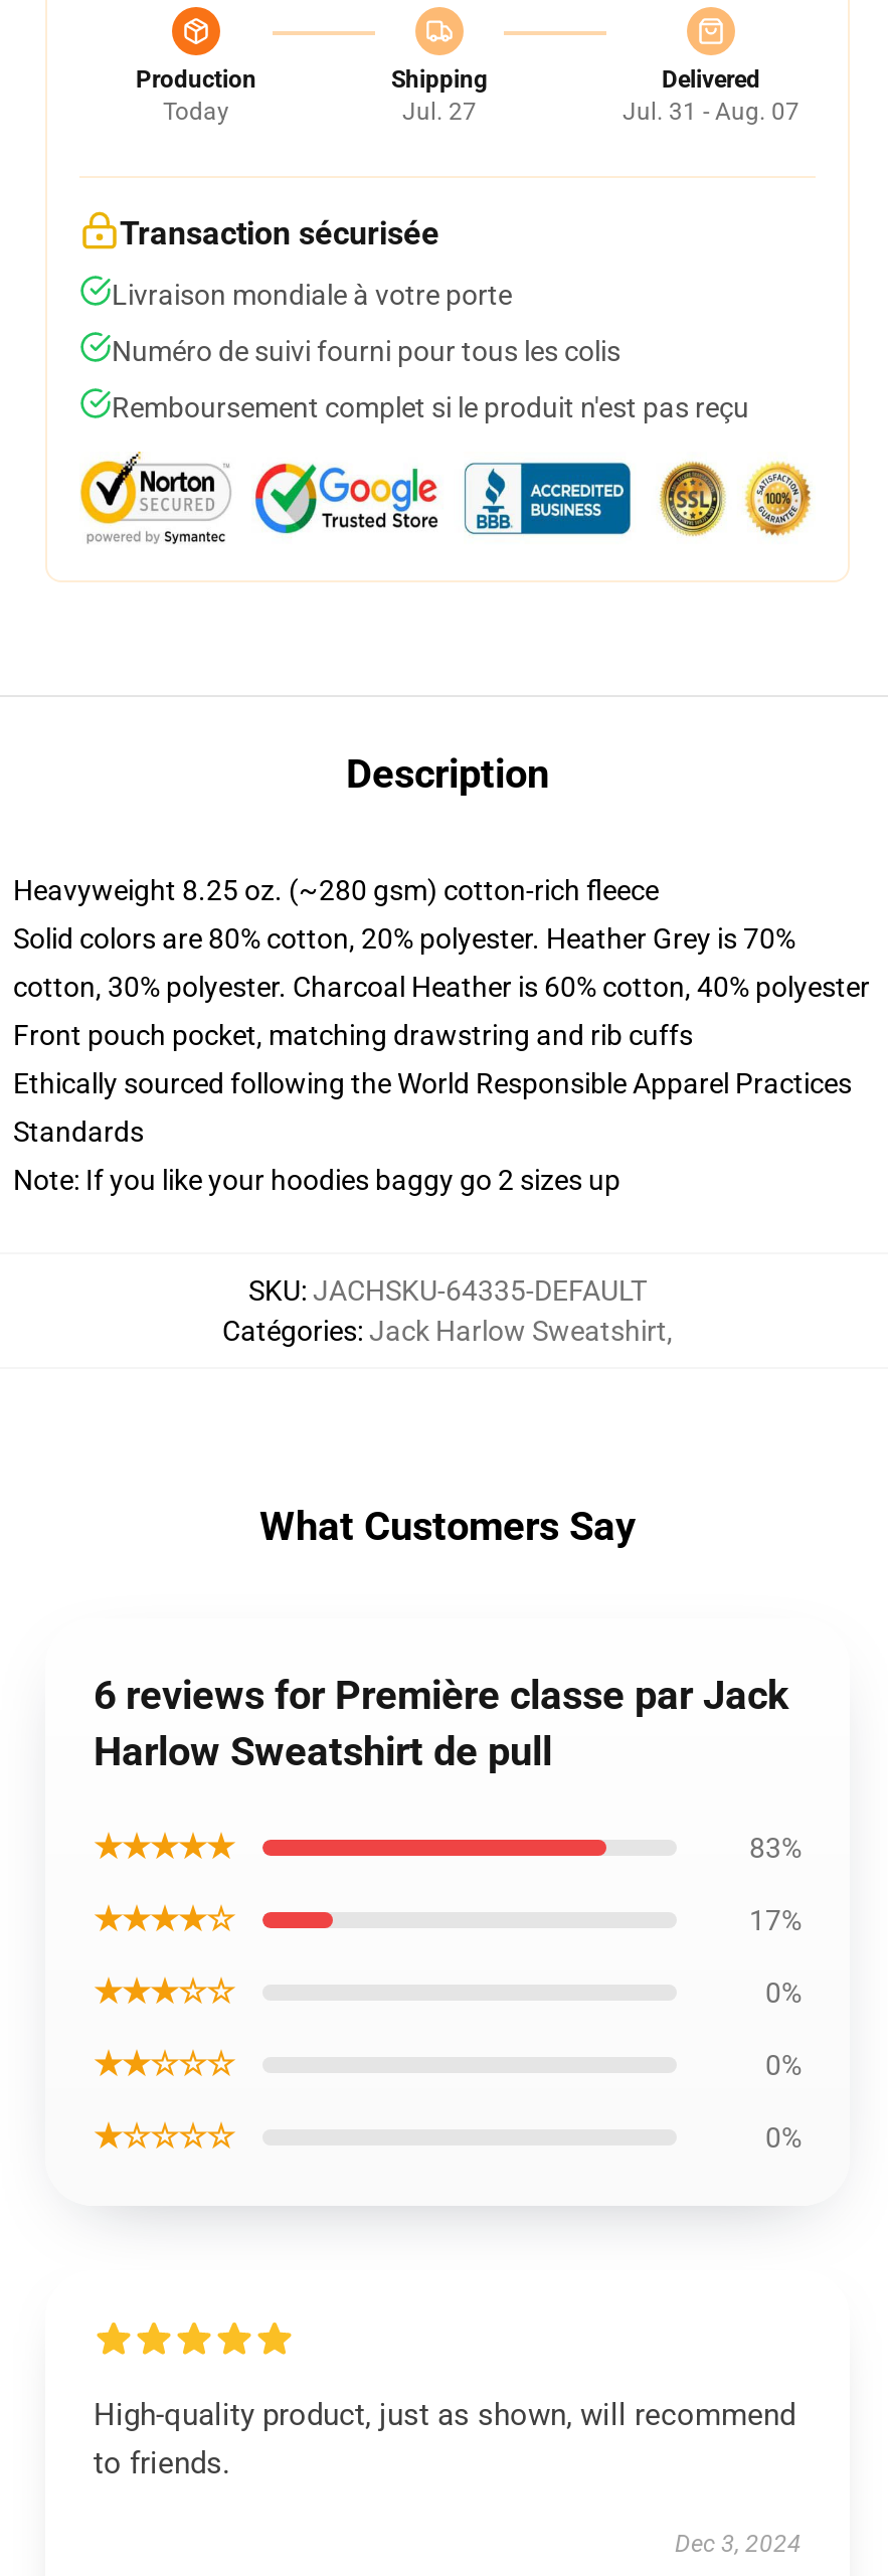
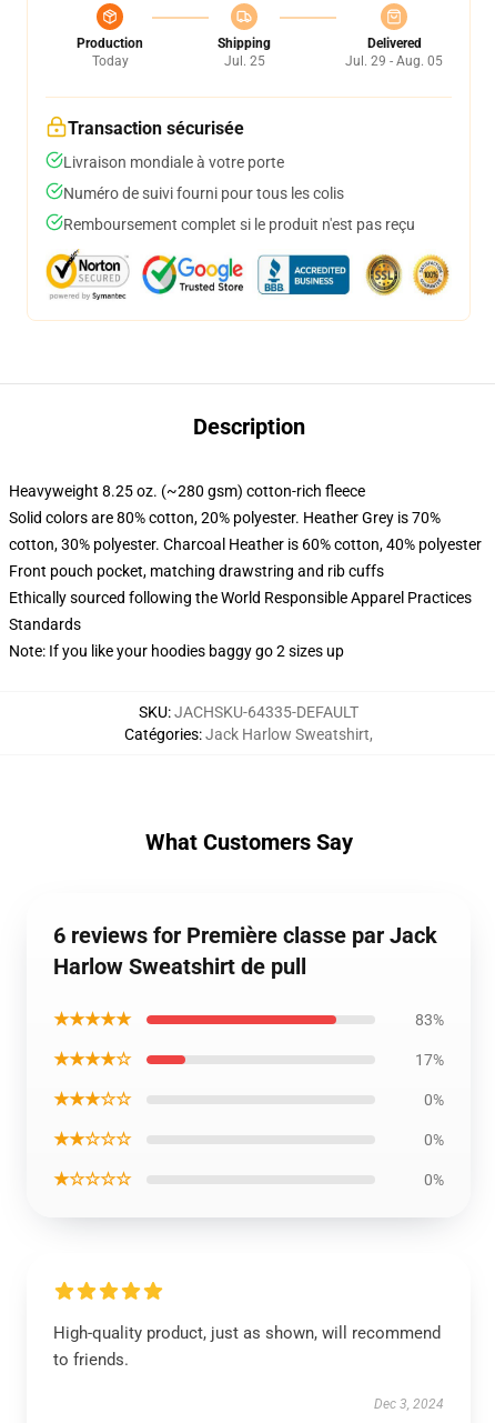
[402,98,477,126] Jul. 27 -> [224,53,265,69] Jul. 25
[623,98,800,126] Jul. 31 - Aug. 07 -> [345,53,443,69] Jul. 29 - Aug. 05

